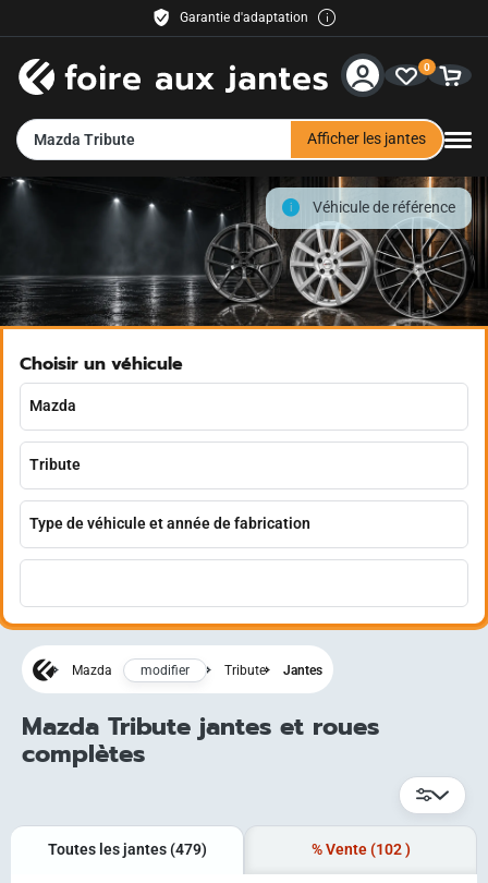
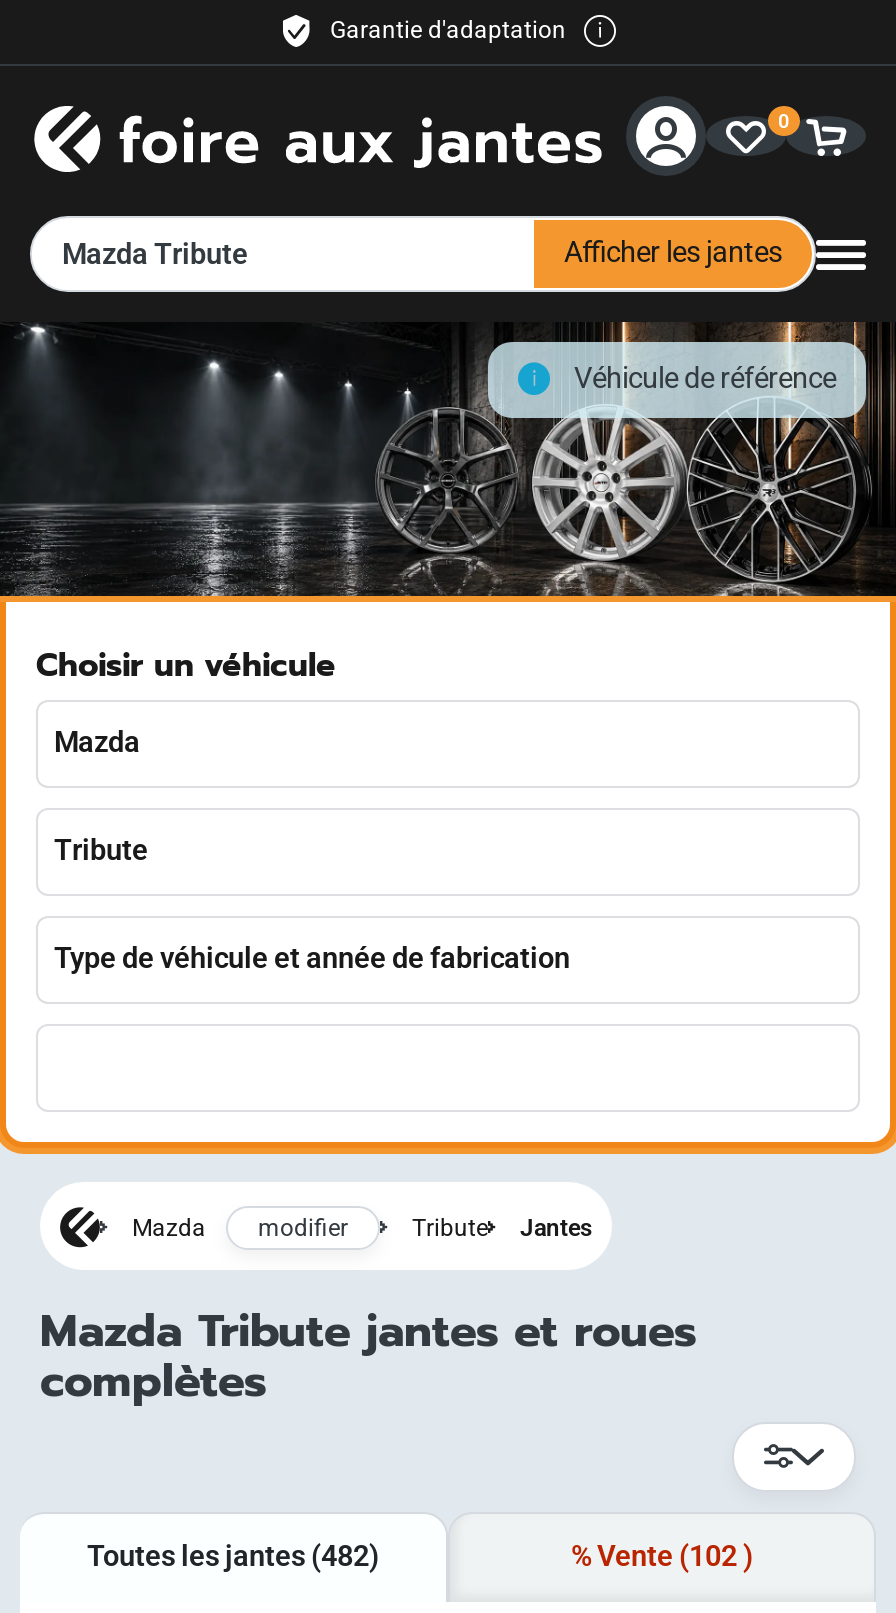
[47,840,206,859] Toutes les jantes (479) -> [87,1540,379,1574] Toutes les jantes (482)

